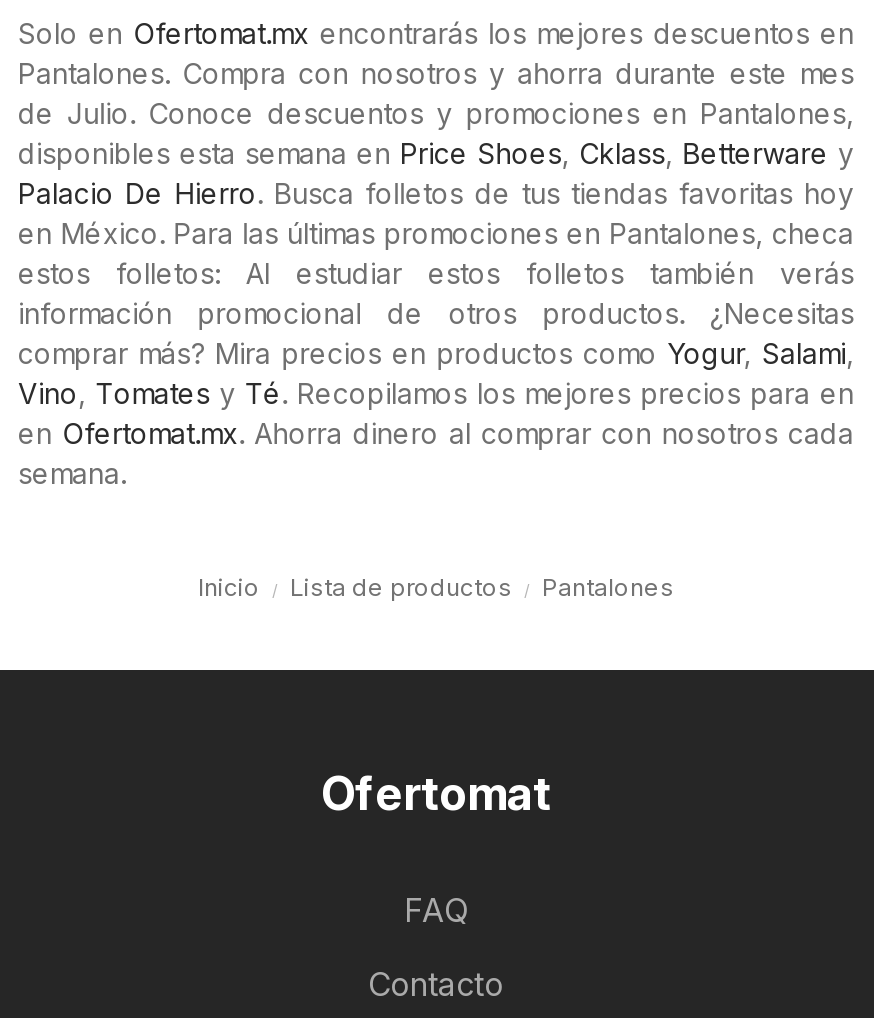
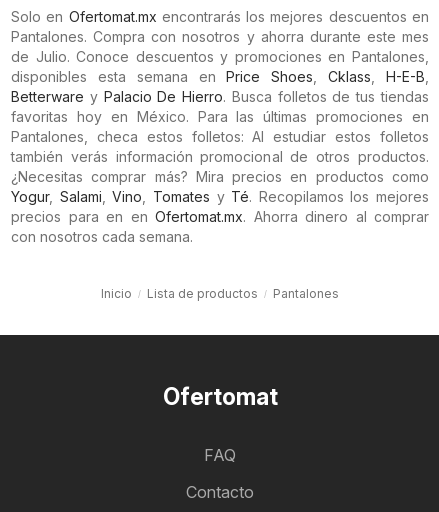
[18,135,854,489] disponibles esta semana en Price Shoes, Cklass, Betterware y | Palacio De Hierro. Busca folletos de tus tiendas favoritas hoy | en México. Para las últimas promociones en Pantalones, checa | estos folletos: Al estudiar estos folletos también verás | información promocional de otros productos. ¿Necesitas | comprar más? Mira precios en productos como Yogur, Salami, | Vino, Tomates y Té. Recopilamos los mejores precios para en | en Ofertomat.mx. Ahorra dinero al comprar con nosotros cada | semana. -> [11,68,429,245] disponibles esta semana en Price Shoes, Cklass, H-E-B, | Betterware y Palacio De Hierro. Busca folletos de tus tiendas | favoritas hoy en México. Para las últimas promociones en | Pantalones, checa estos folletos: Al estudiar estos folletos | también verás información promocional de otros productos. | ¿Necesitas comprar más? Mira precios en productos como | Yogur, Salami, Vino, Tomates y Té. Recopilamos los mejores | precios para en en Ofertomat.mx. Ahorra dinero al comprar | con nosotros cada semana.

